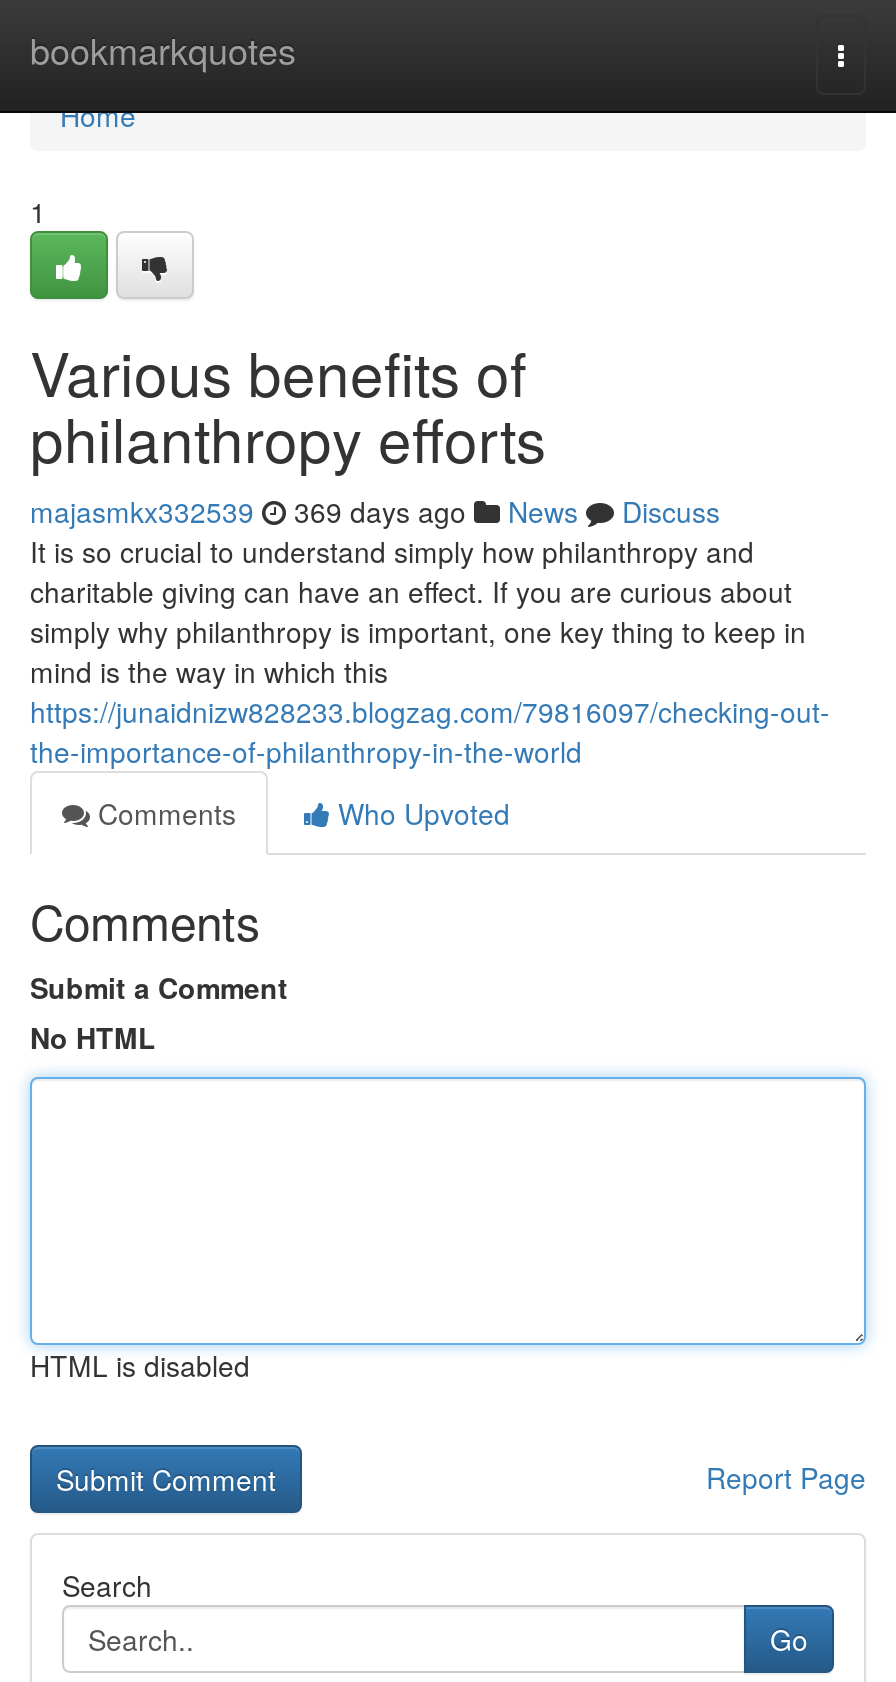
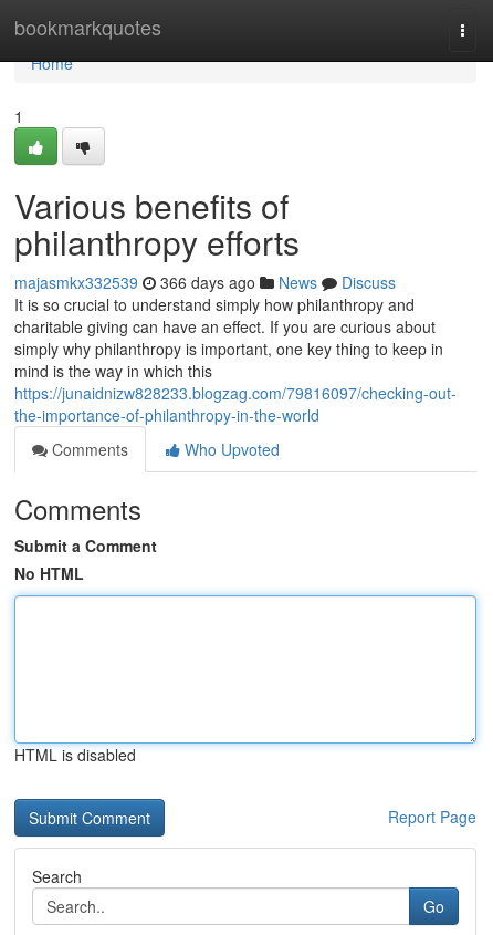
[30,491,720,531] majasmkx332539 369 days ago News Discuss -> [14,271,396,293] majasmkx332539 366 days ago News Discuss

